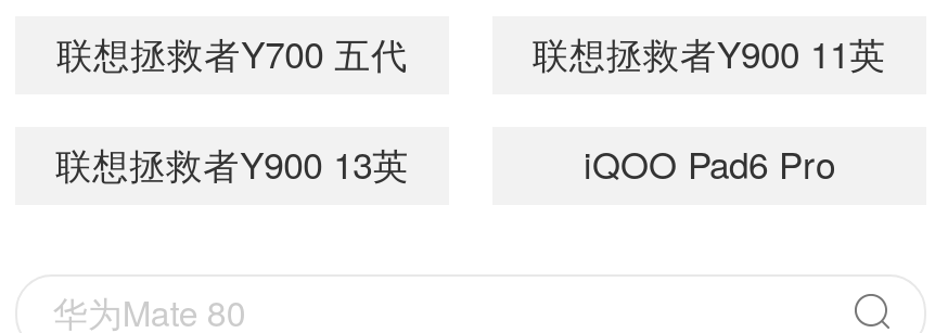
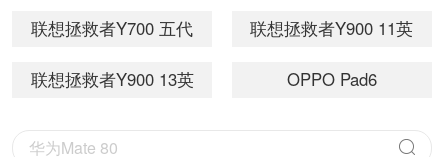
[583,137,835,189] iQOO Pad6 Pro -> [287,67,377,91] OPPO Pad6

